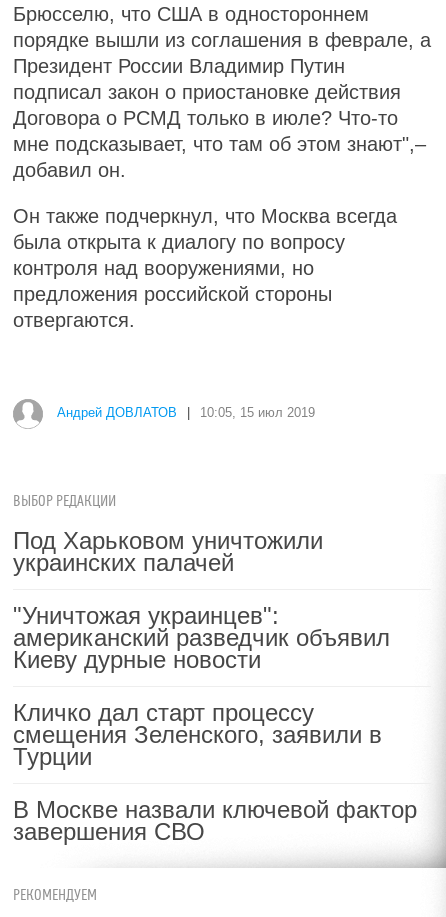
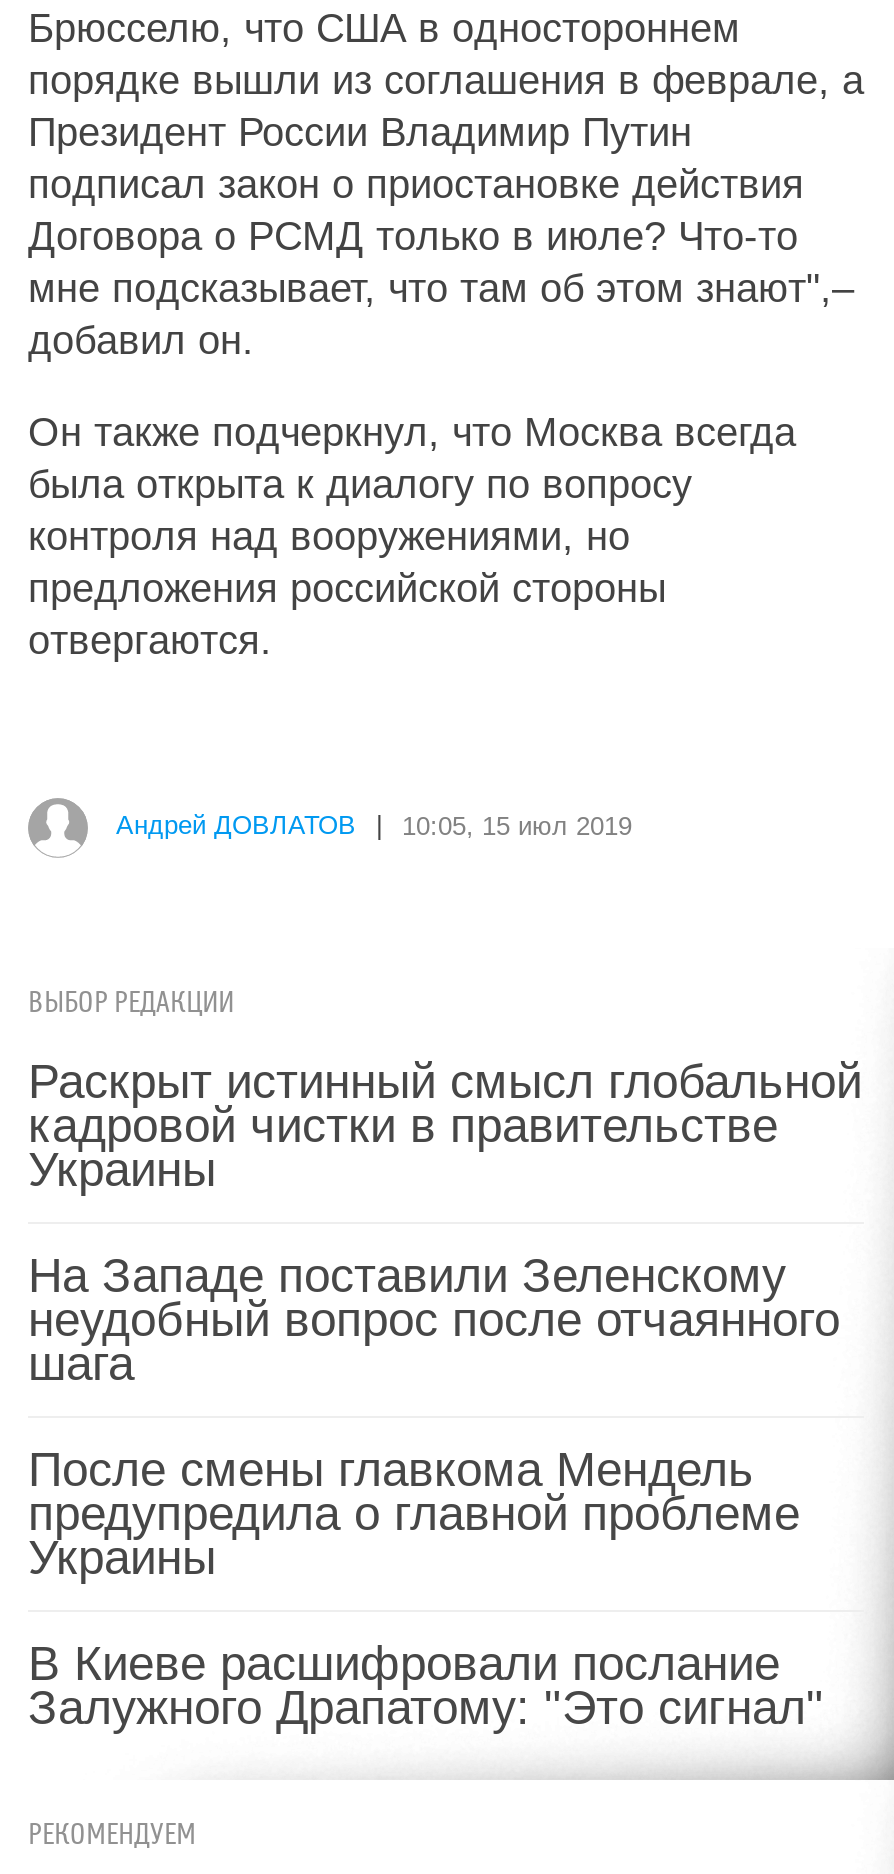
[13,527,323,576] Под Харьковом уничтожили | украинских палачей -> [28,1054,862,1196] Раскрыт истинный смысл глобальной | кадровой чистки в правительстве | Украины
[13,602,390,673] "Уничтожая украинцев": | американский разведчик объявил | Киеву дурные новости -> [28,1248,840,1390] На Западе поставили Зеленскому | неудобный вопрос после отчаянного | шага
[13,699,382,770] Кличко дал старт процессу | смещения Зеленского, заявили в | Турции -> [28,1442,800,1584] После смены главкома Мендель | предупредила о главной проблеме | Украины
[13,796,417,845] В Москве назвали ключевой фактор | завершения СВО -> [28,1636,824,1734] В Киеве расшифровали послание | Залужного Драпатому: "Это сигнал"

